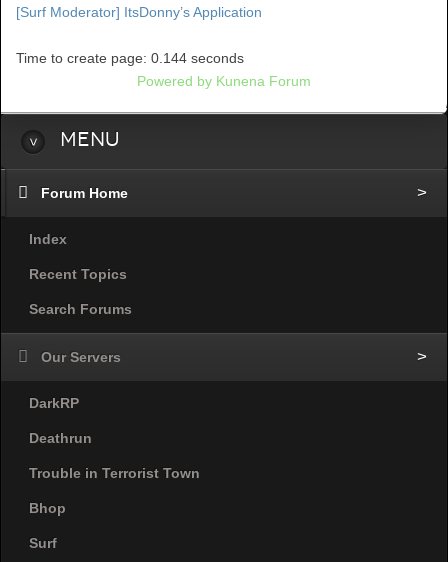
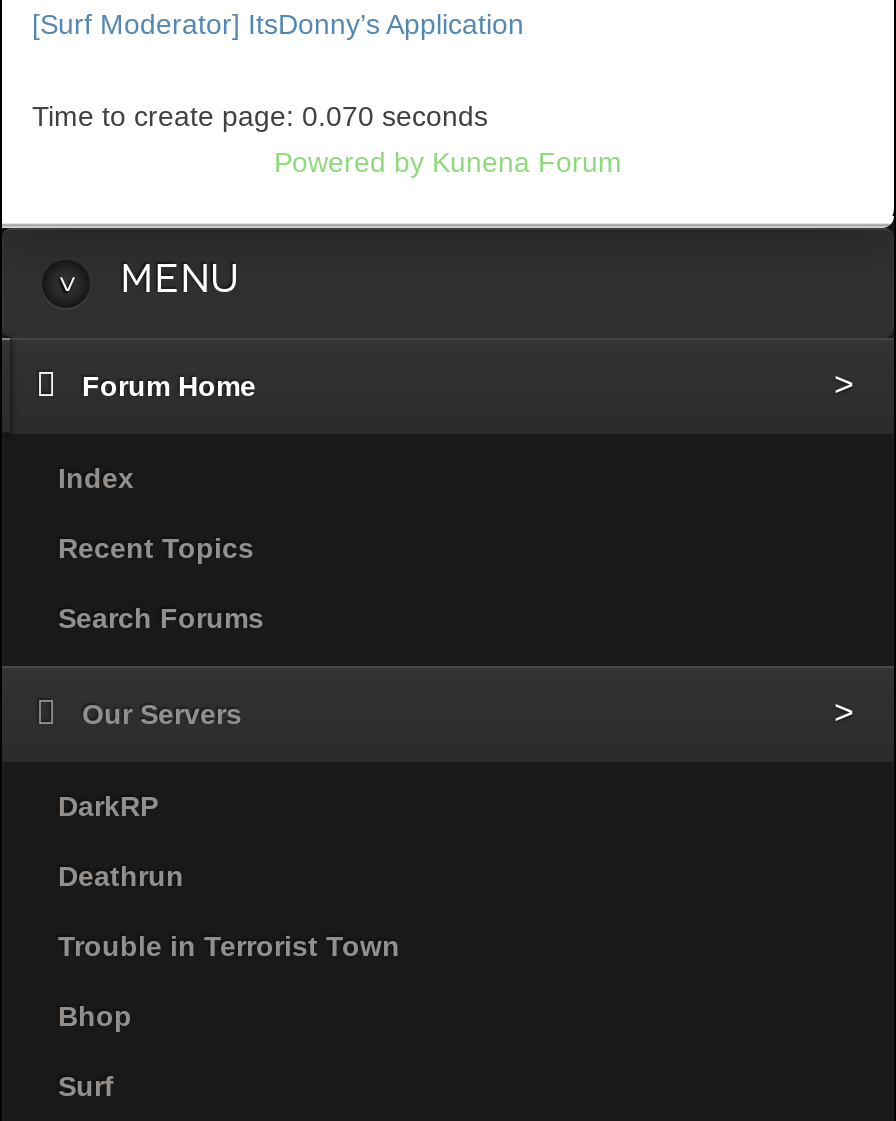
[16,50,244,66] Time to create page: 0.144 seconds -> [32,100,488,132] Time to create page: 0.070 seconds

